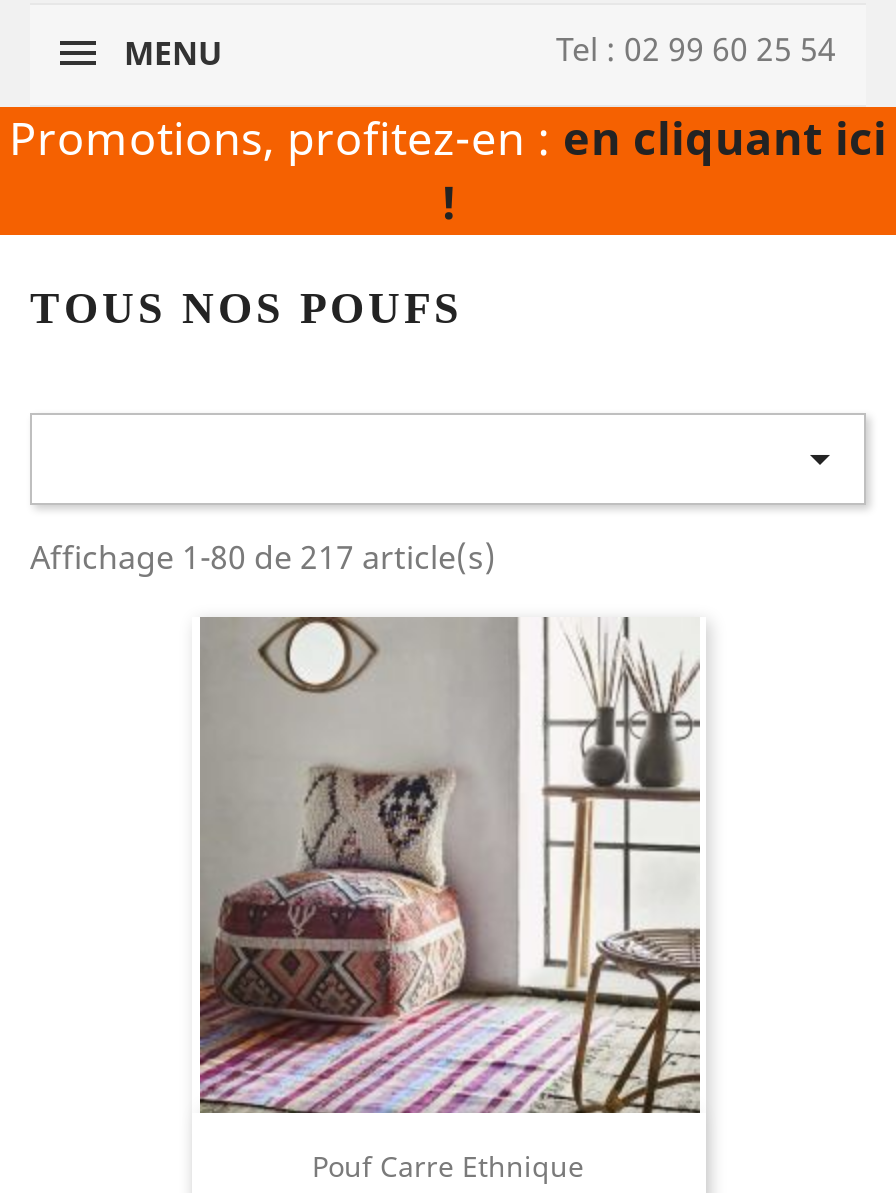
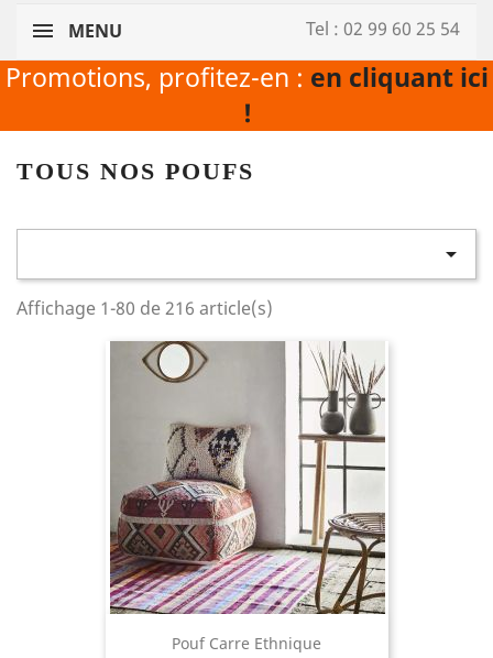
[30,535,496,579] Affichage 1-80 de 217 article(s) -> [17,296,273,320] Affichage 1-80 de 216 article(s)

